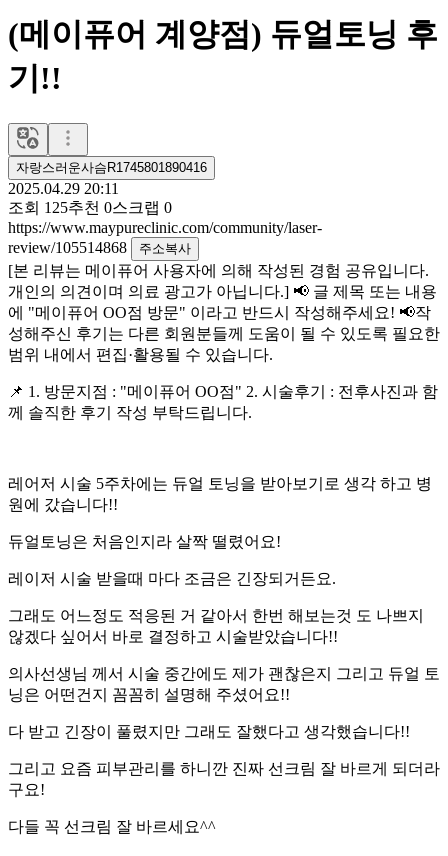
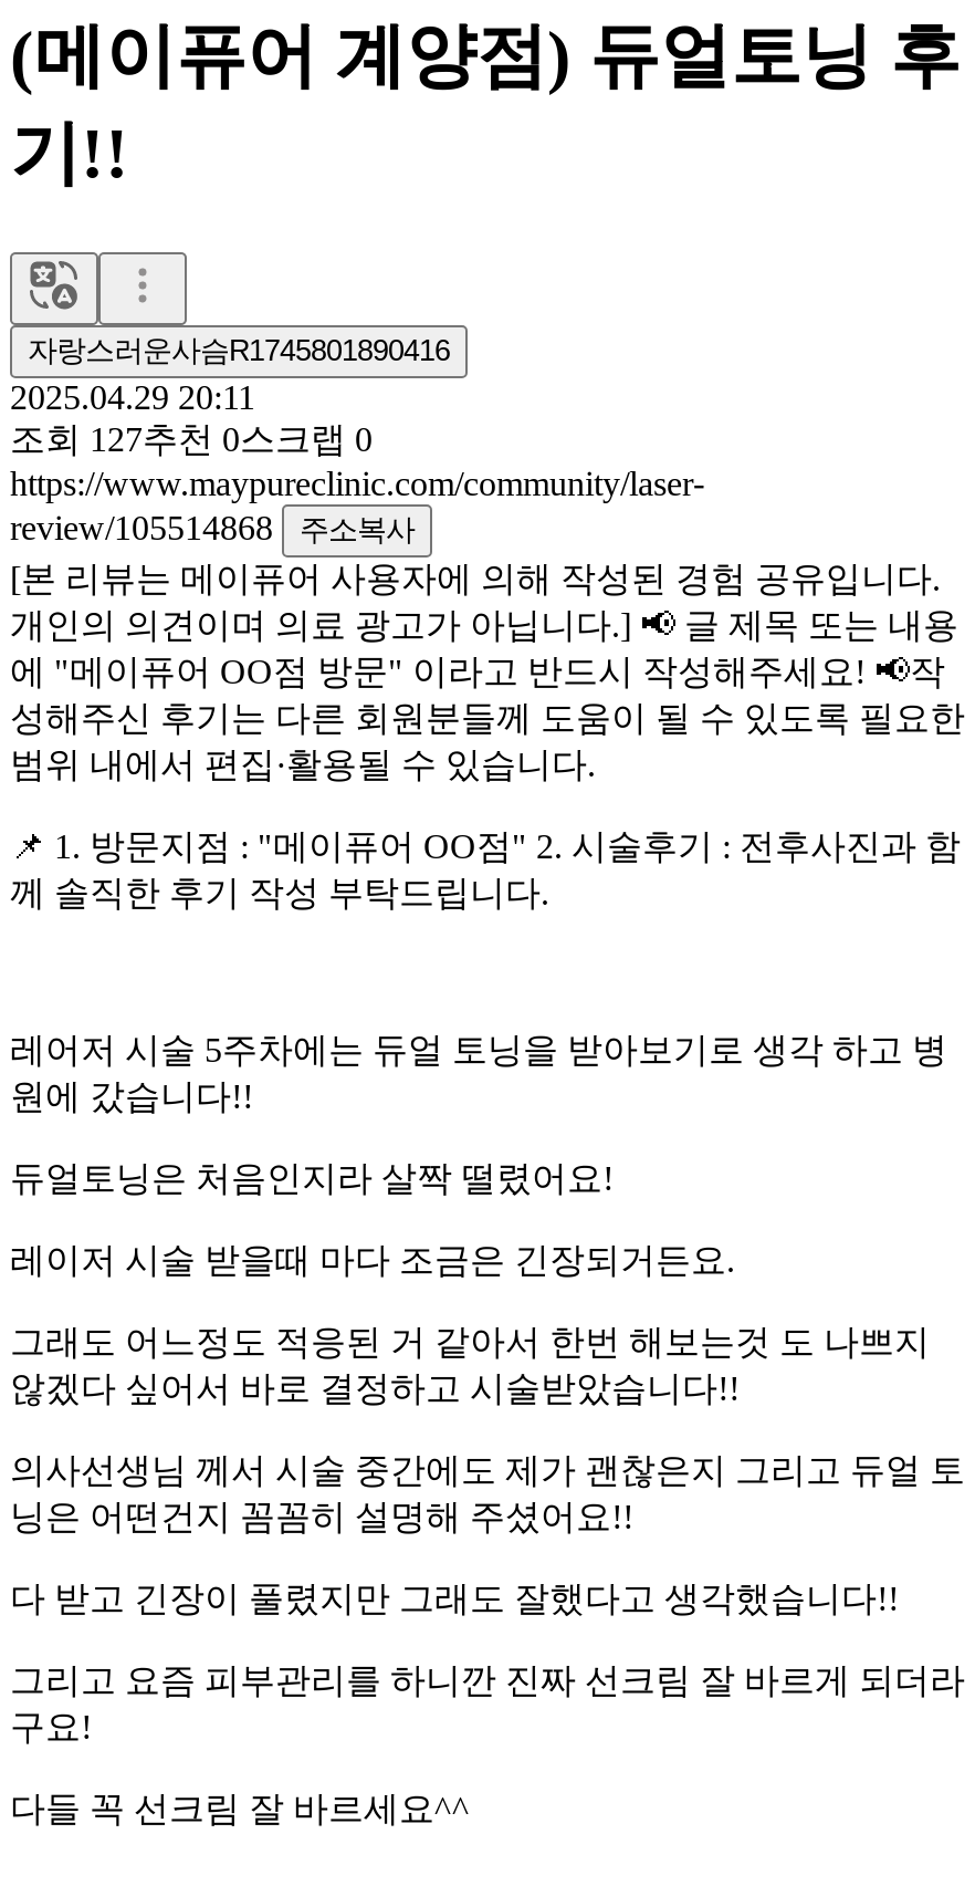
[8,199,172,216] 조회 125추천 0스크랩 0 -> [10,420,373,457] 조회 127추천 0스크랩 0

